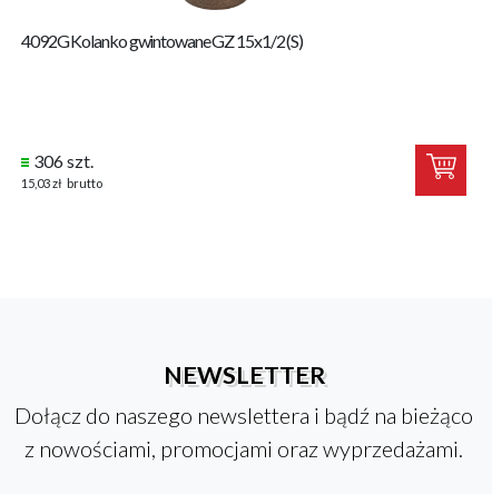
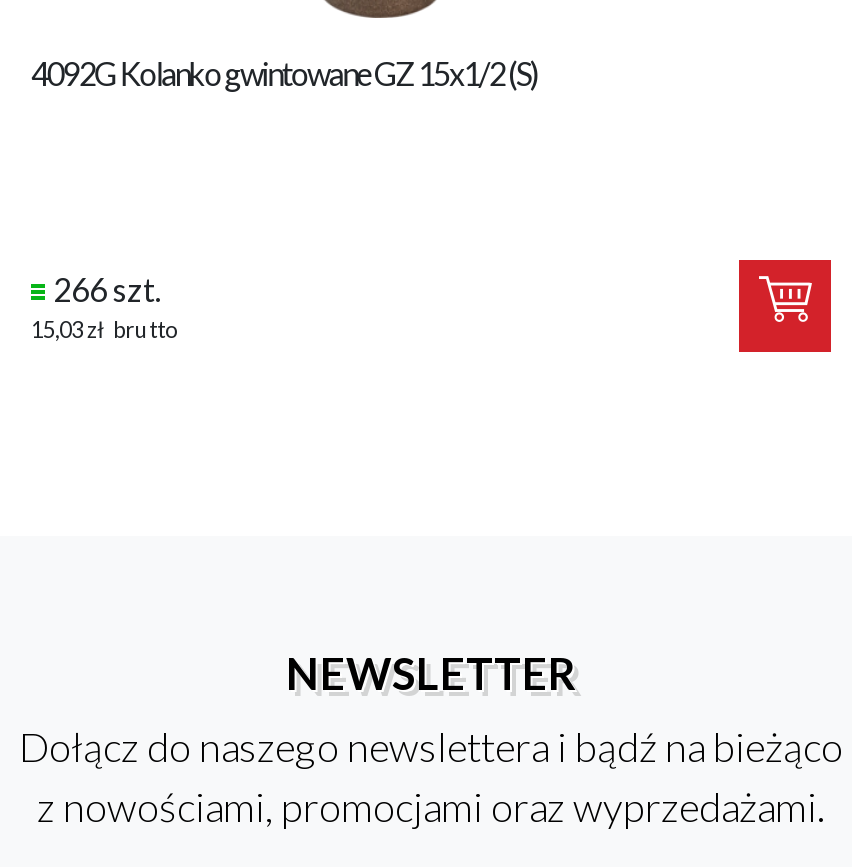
[33,150,94,171] 306 szt. -> [53,269,161,307] 266 szt.

